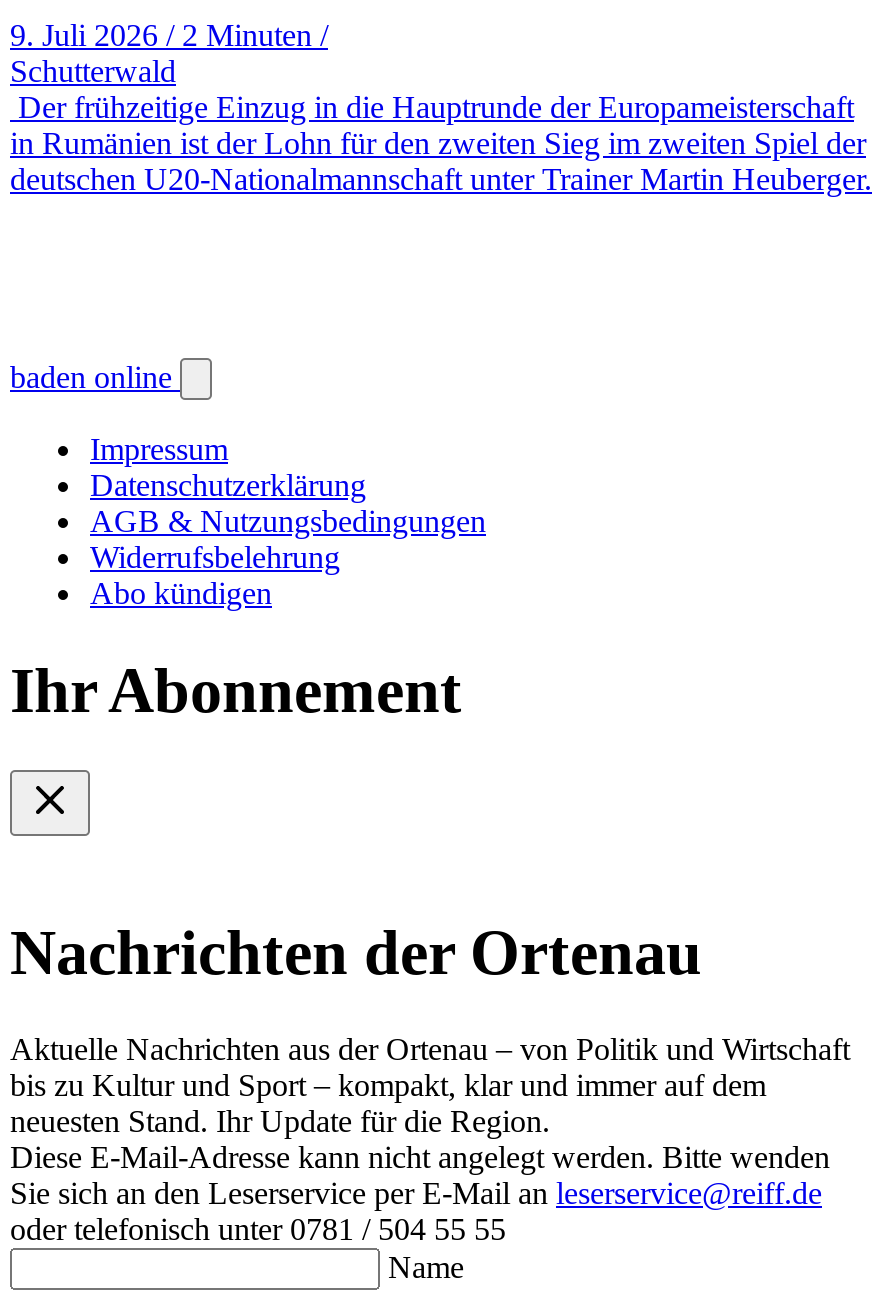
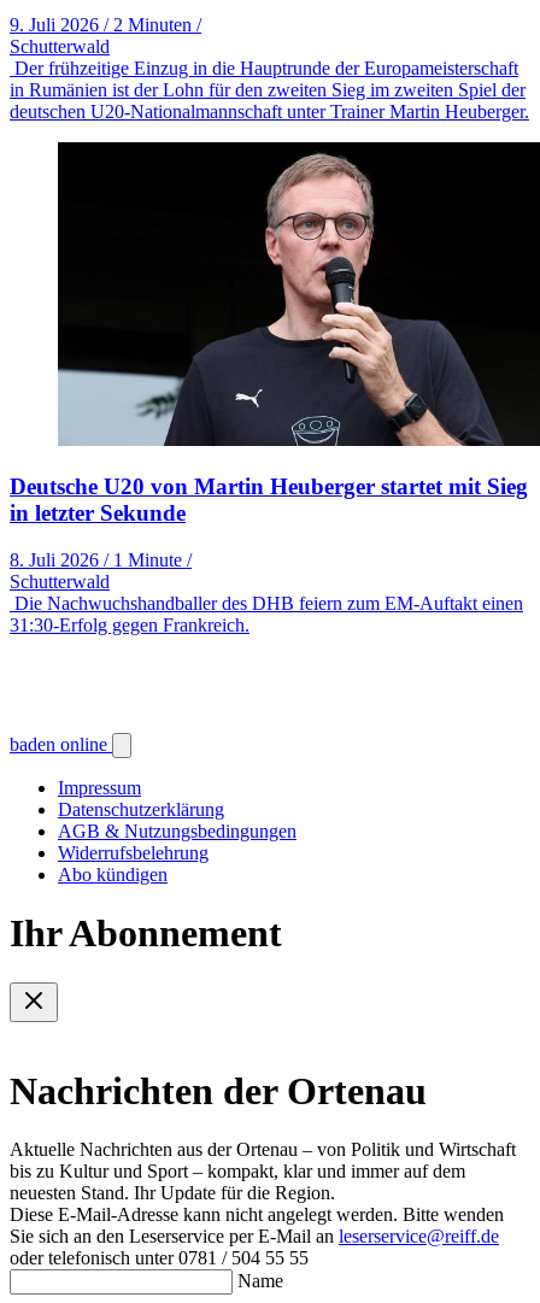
none -> [10,141,536,635] [image] | Deutsche U20 von Martin Heuberger startet mit Sieg | in letzter Sekunde | 8. Juli 2026 / 1 Minute / | Schutterwald | Die Nachwuchshandballer des DHB feiern zum EM-Auftakt einen | 31:30-Erfolg gegen Frankreich.

